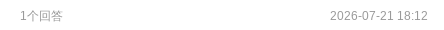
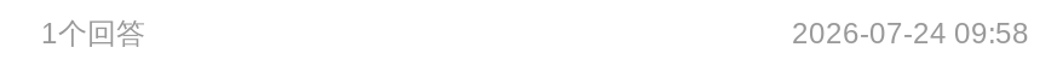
[330,9,428,23] 2026-07-21 18:12 -> [792,17,1029,51] 2026-07-24 09:58

